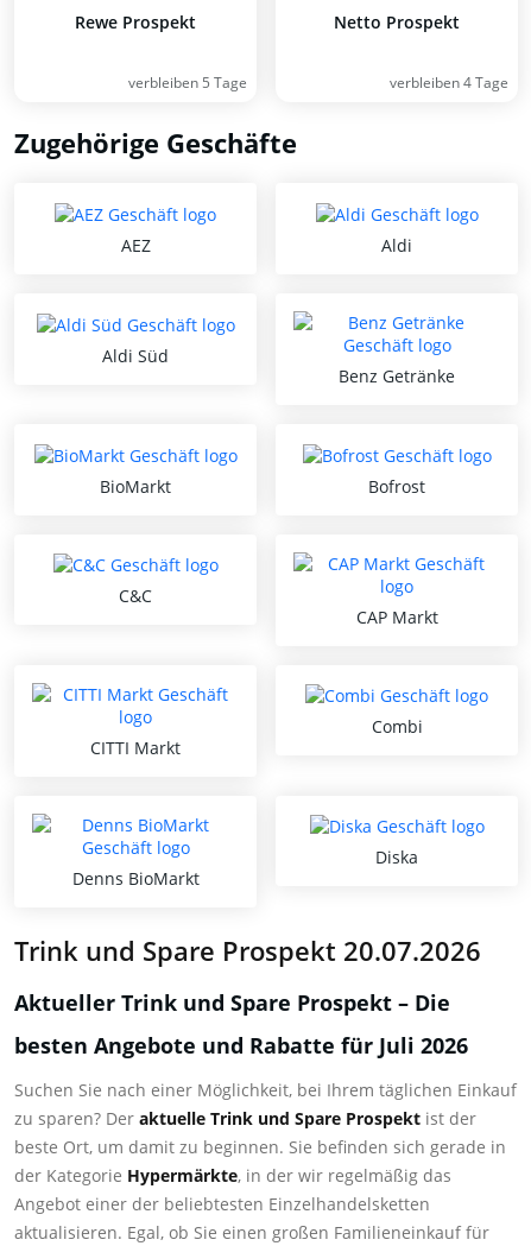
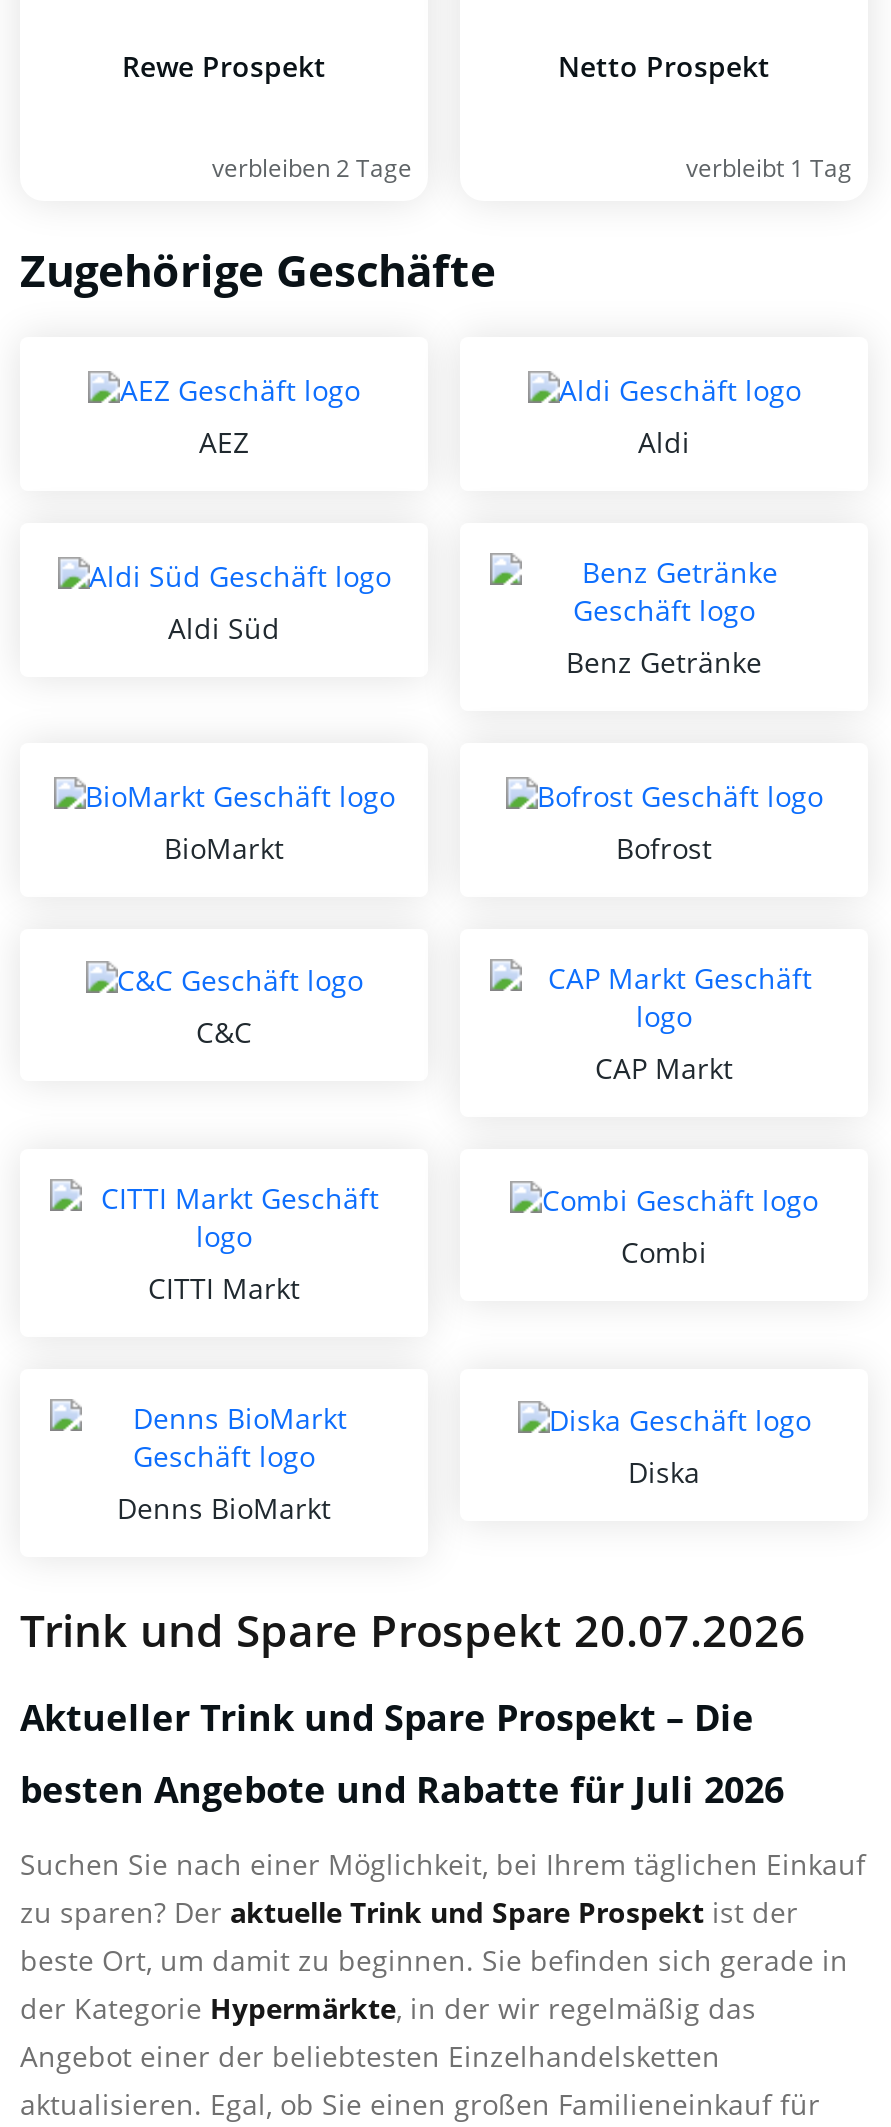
[128,72,247,93] verbleiben 5 Tage -> [212,151,412,185] verbleiben 2 Tage
[390,72,508,93] verbleiben 4 Tage -> [686,151,852,185] verbleibt 1 Tag

